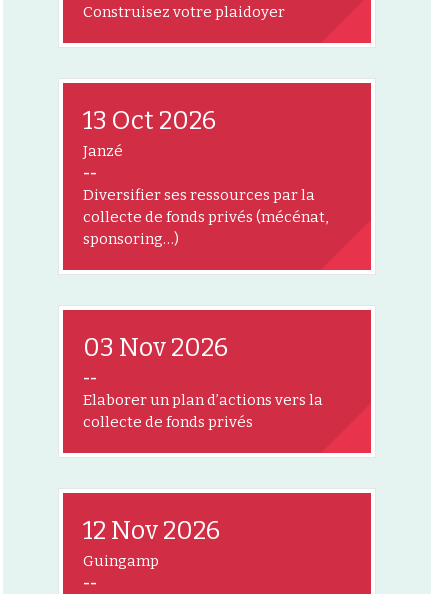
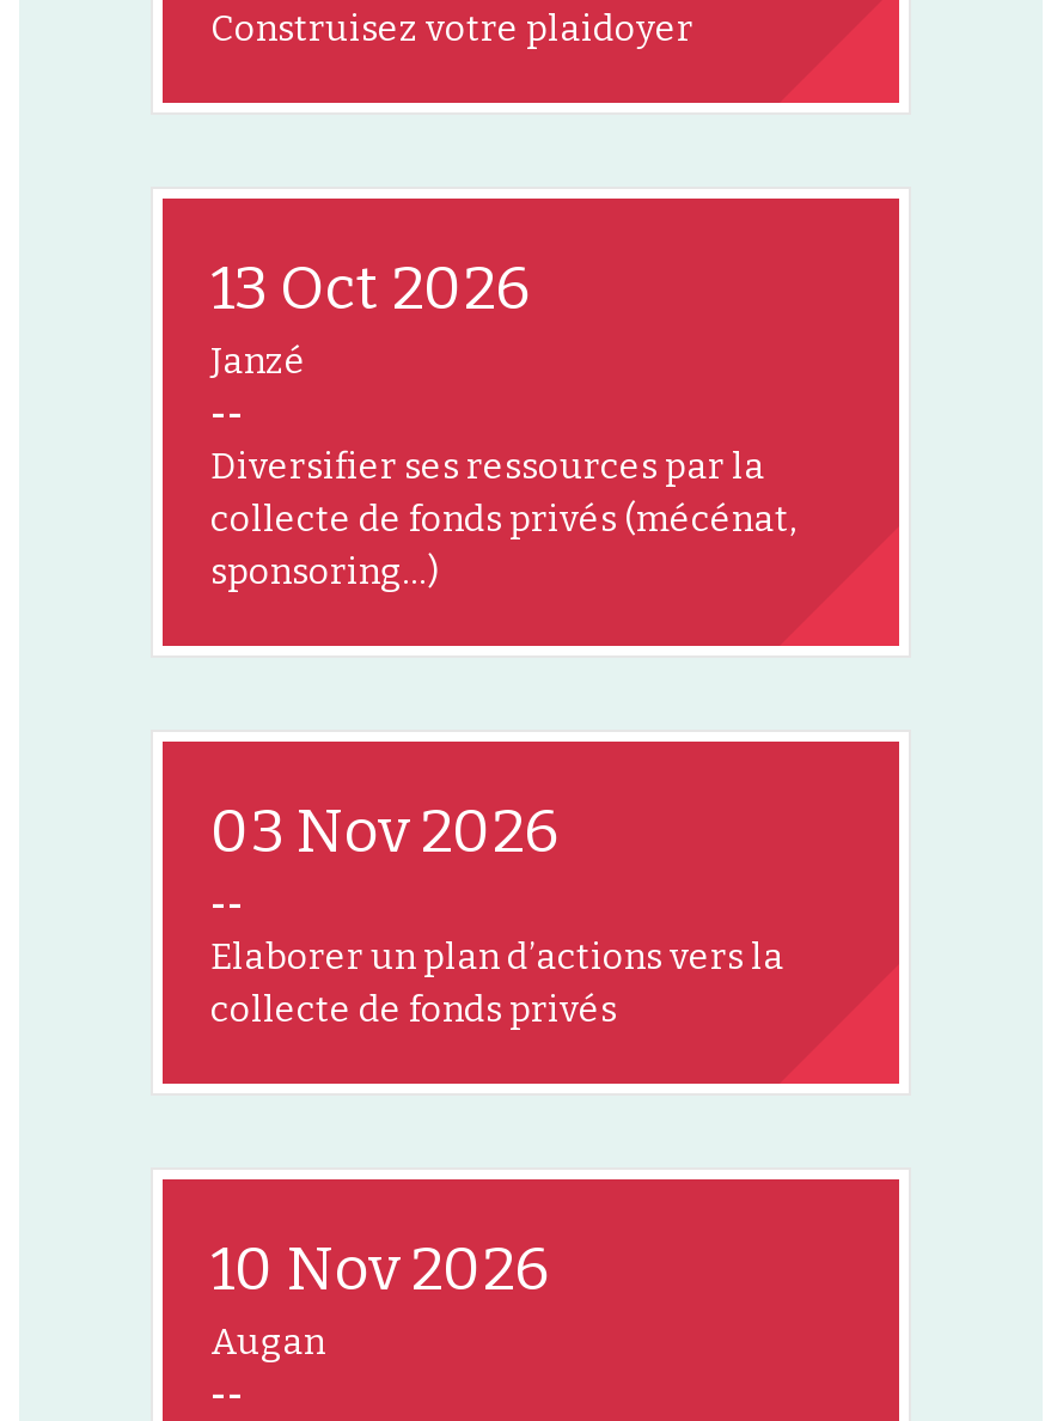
[83,516,220,570] 12 Nov 2026 | Guingamp -> [210,1235,548,1364] 10 Nov 2026 | Augan

